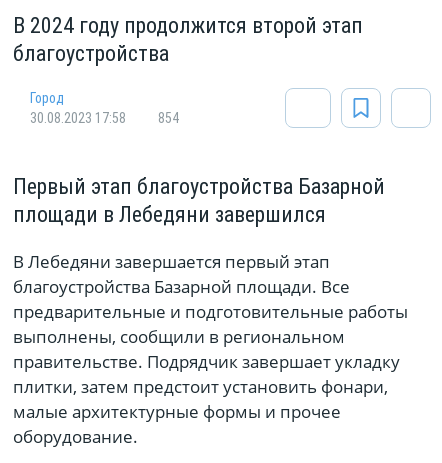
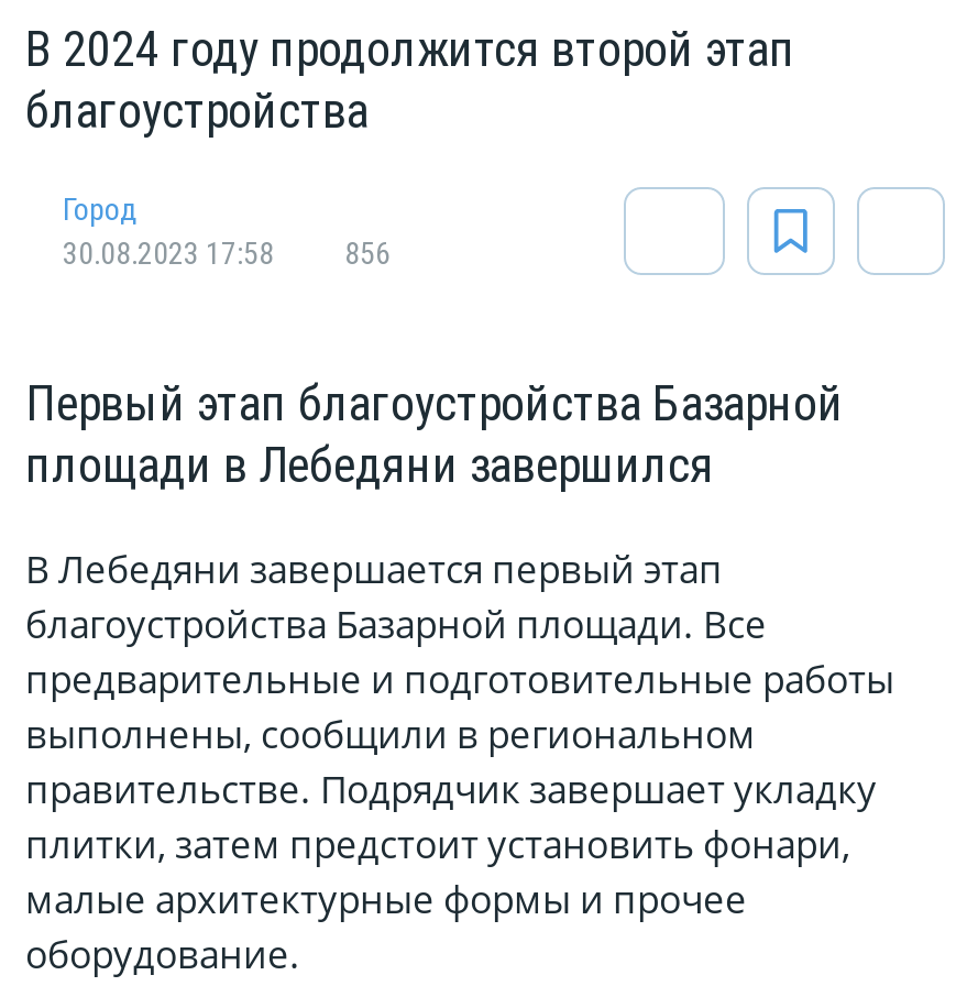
[30,110,179,126] 30.08.2023 17:58 854 -> [63,236,391,272] 30.08.2023 17:58 856

